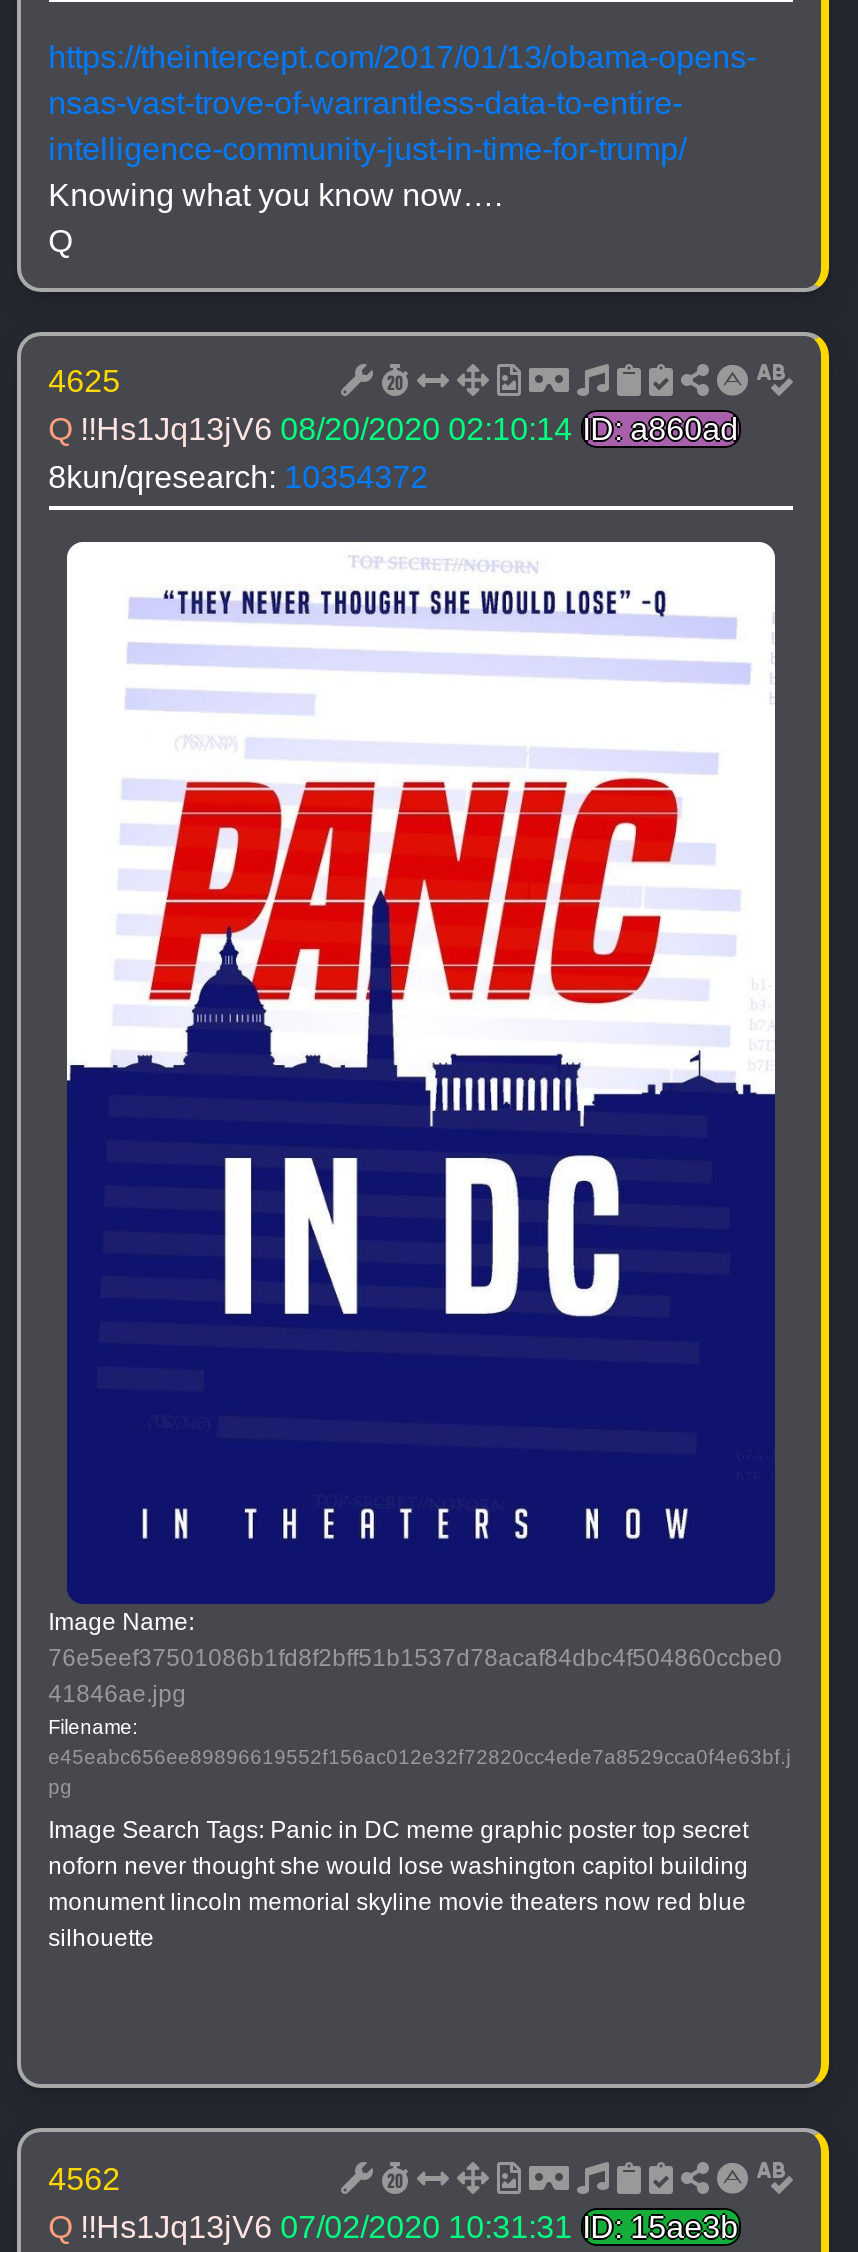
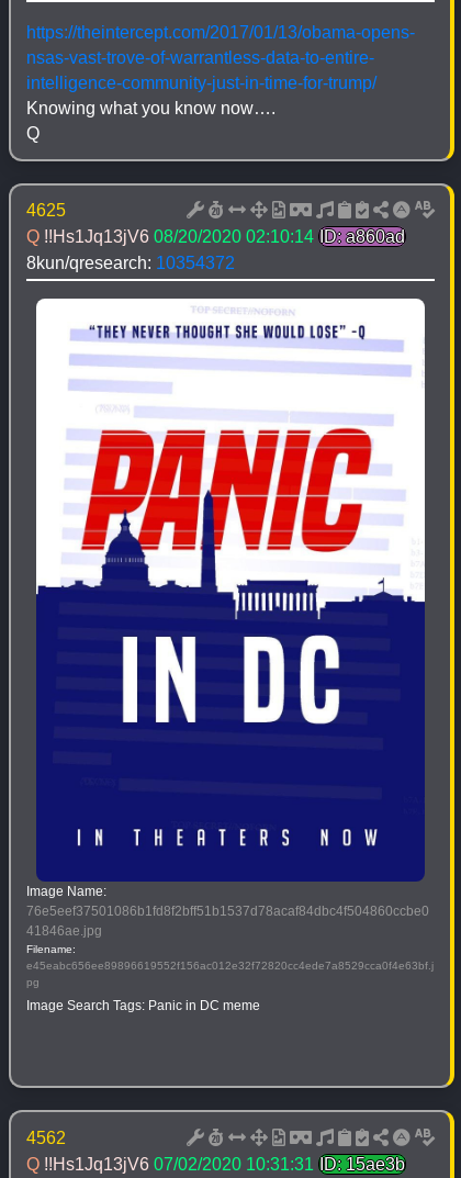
[48,1816,748,1952] Image Search Tags: Panic in DC meme graphic poster top secret | noforn never thought she would lose washington capitol building | monument lincoln memorial skyline movie theaters now red blue | silhouette -> [26,998,260,1013] Image Search Tags: Panic in DC meme

